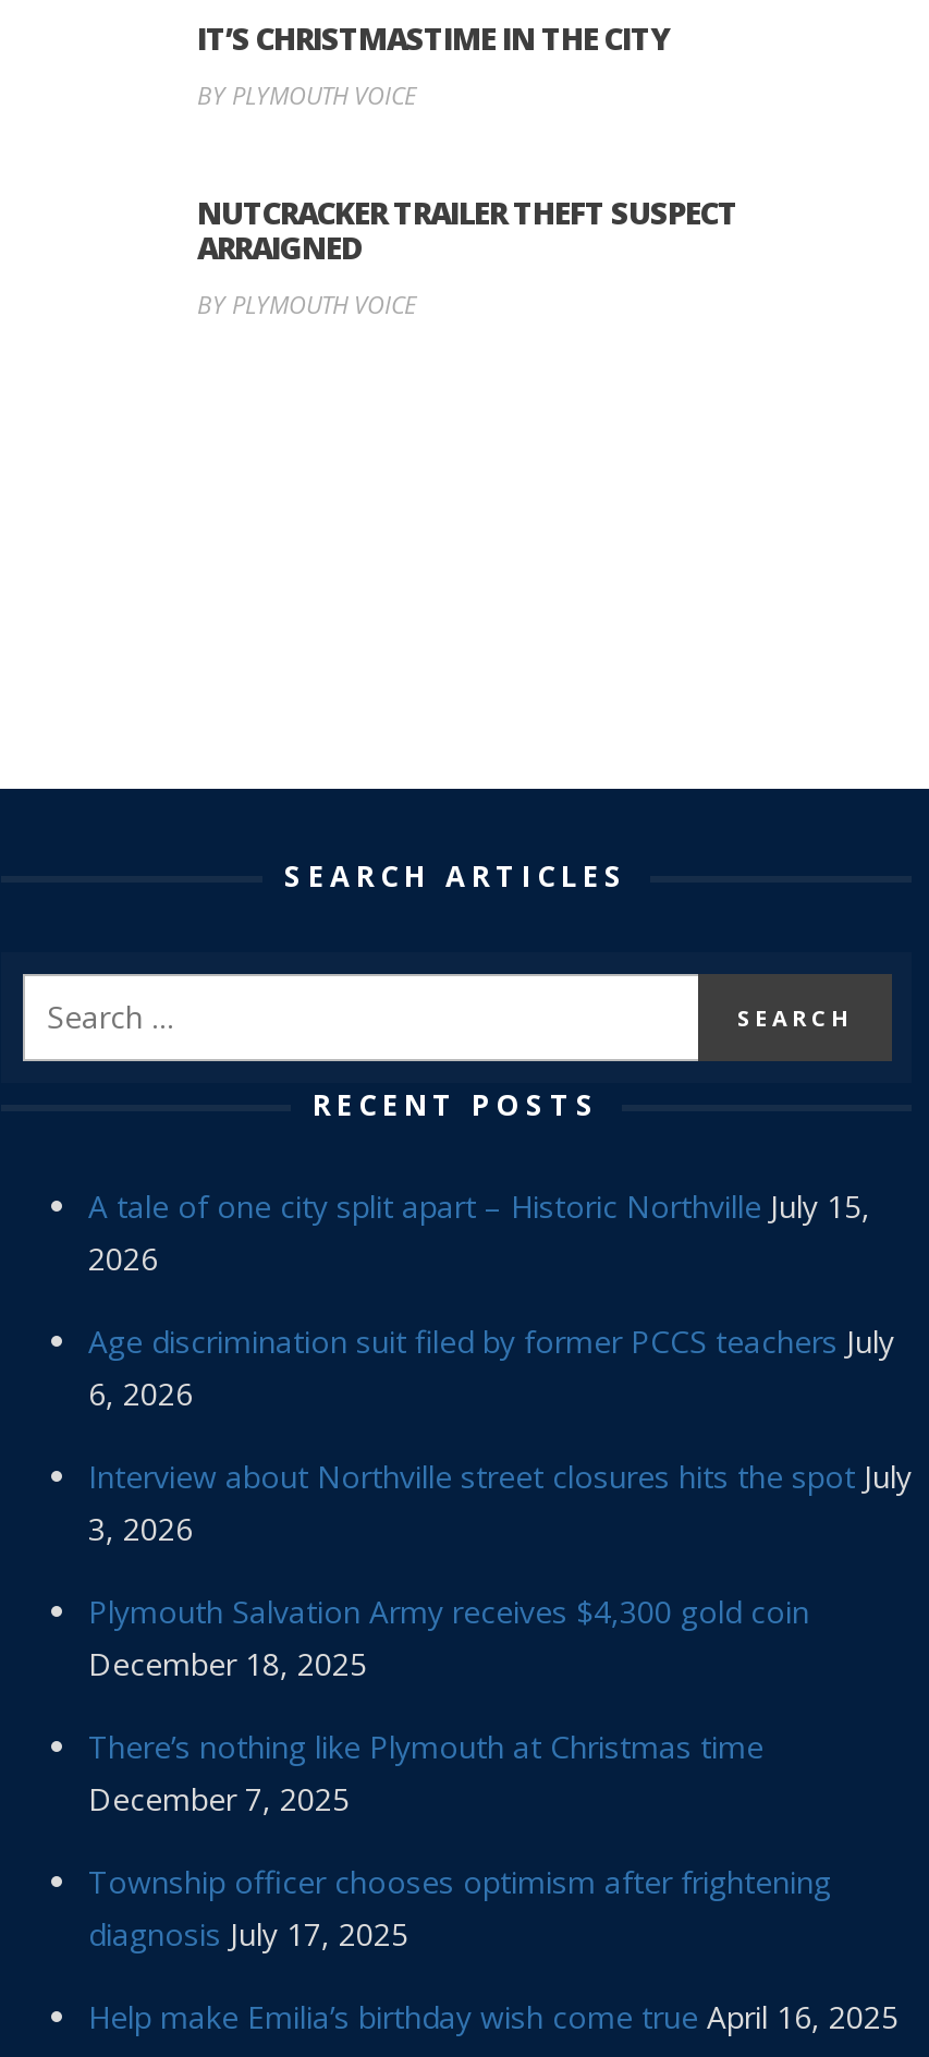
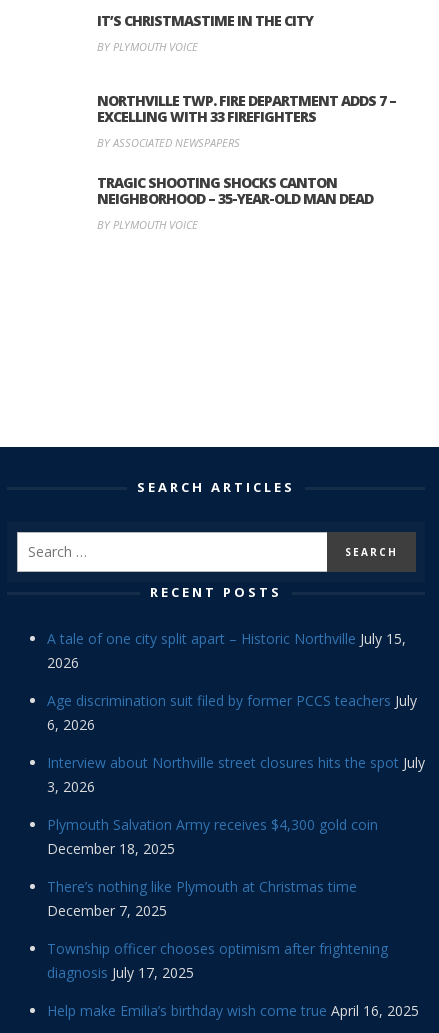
[197,191,737,267] NUTCRACKER TRAILER THEFT SUSPECT | ARRAIGNED -> [97,91,396,208] NORTHVILLE TWP. FIRE DEPARTMENT ADDS 7 – | EXCELLING WITH 33 FIREFIGHTERS | BY ASSOCIATED NEWSPAPERS | TRAGIC SHOOTING SHOCKS CANTON | NEIGHBORHOOD – 35-YEAR-OLD MAN DEAD

